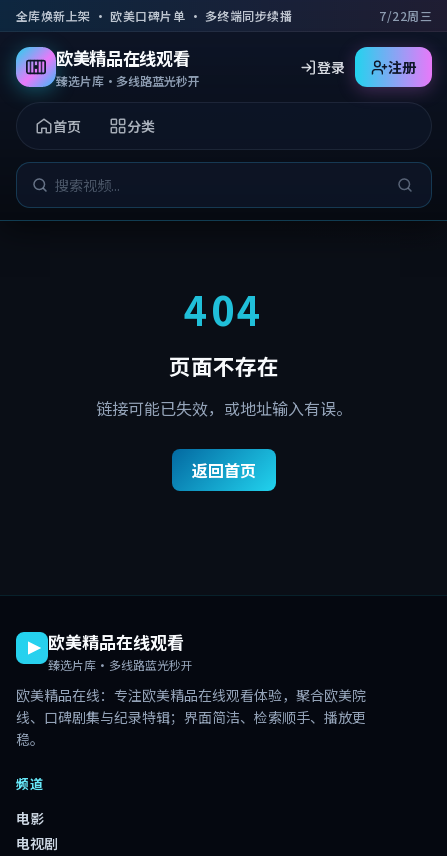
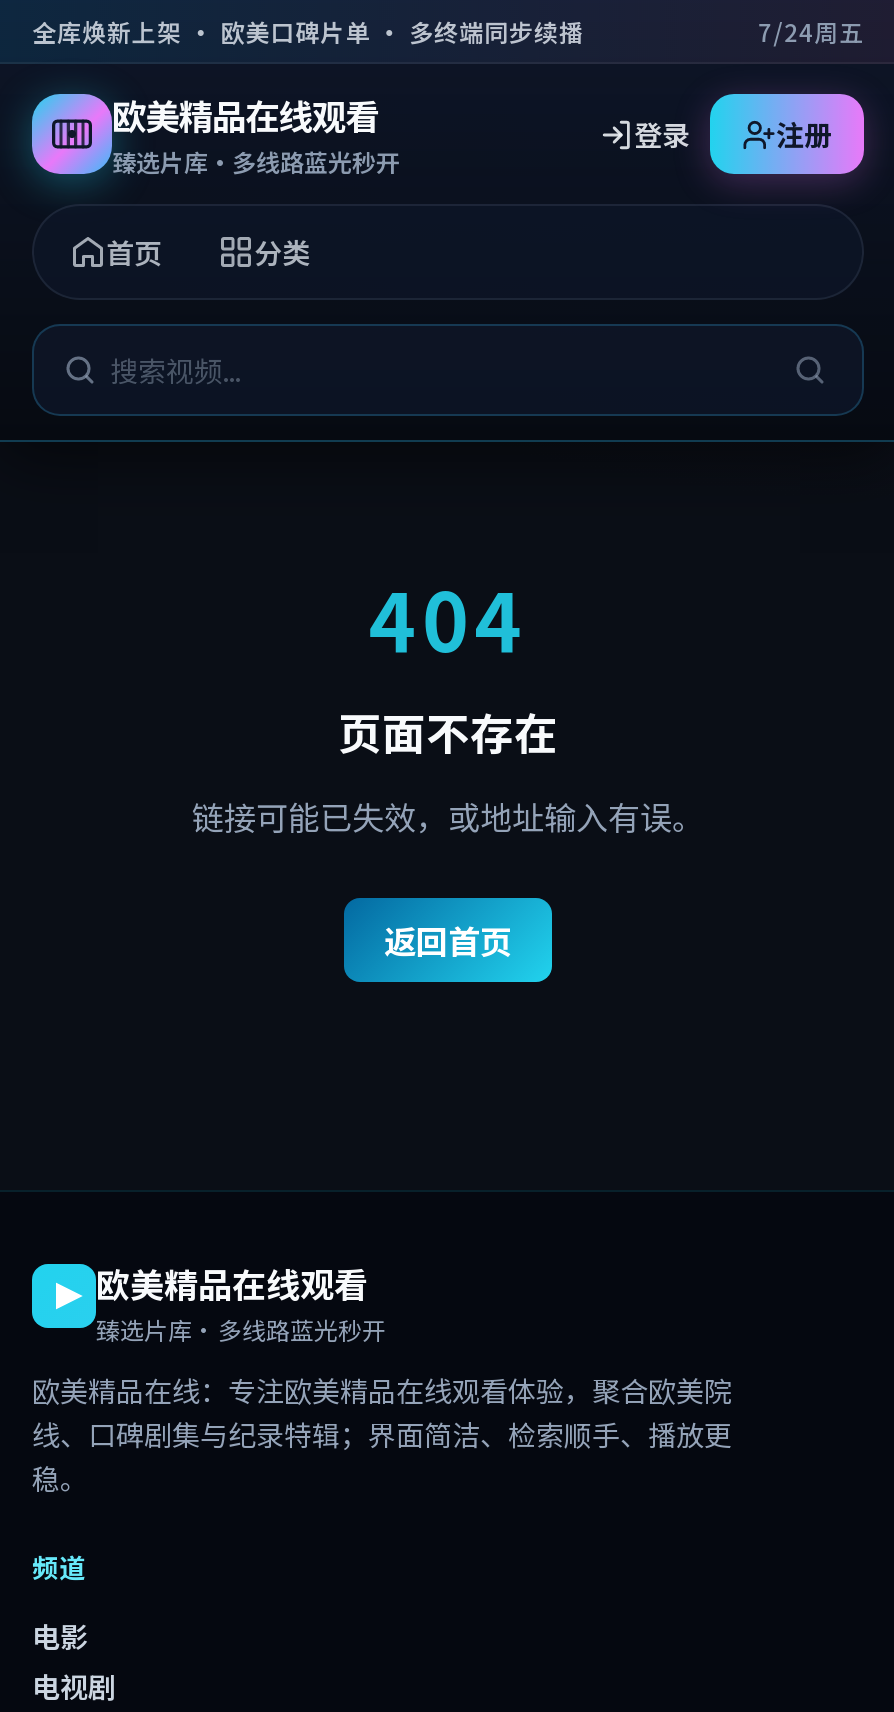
[379,7,432,24] 7/22周三 -> [758,14,864,48] 7/24周五

